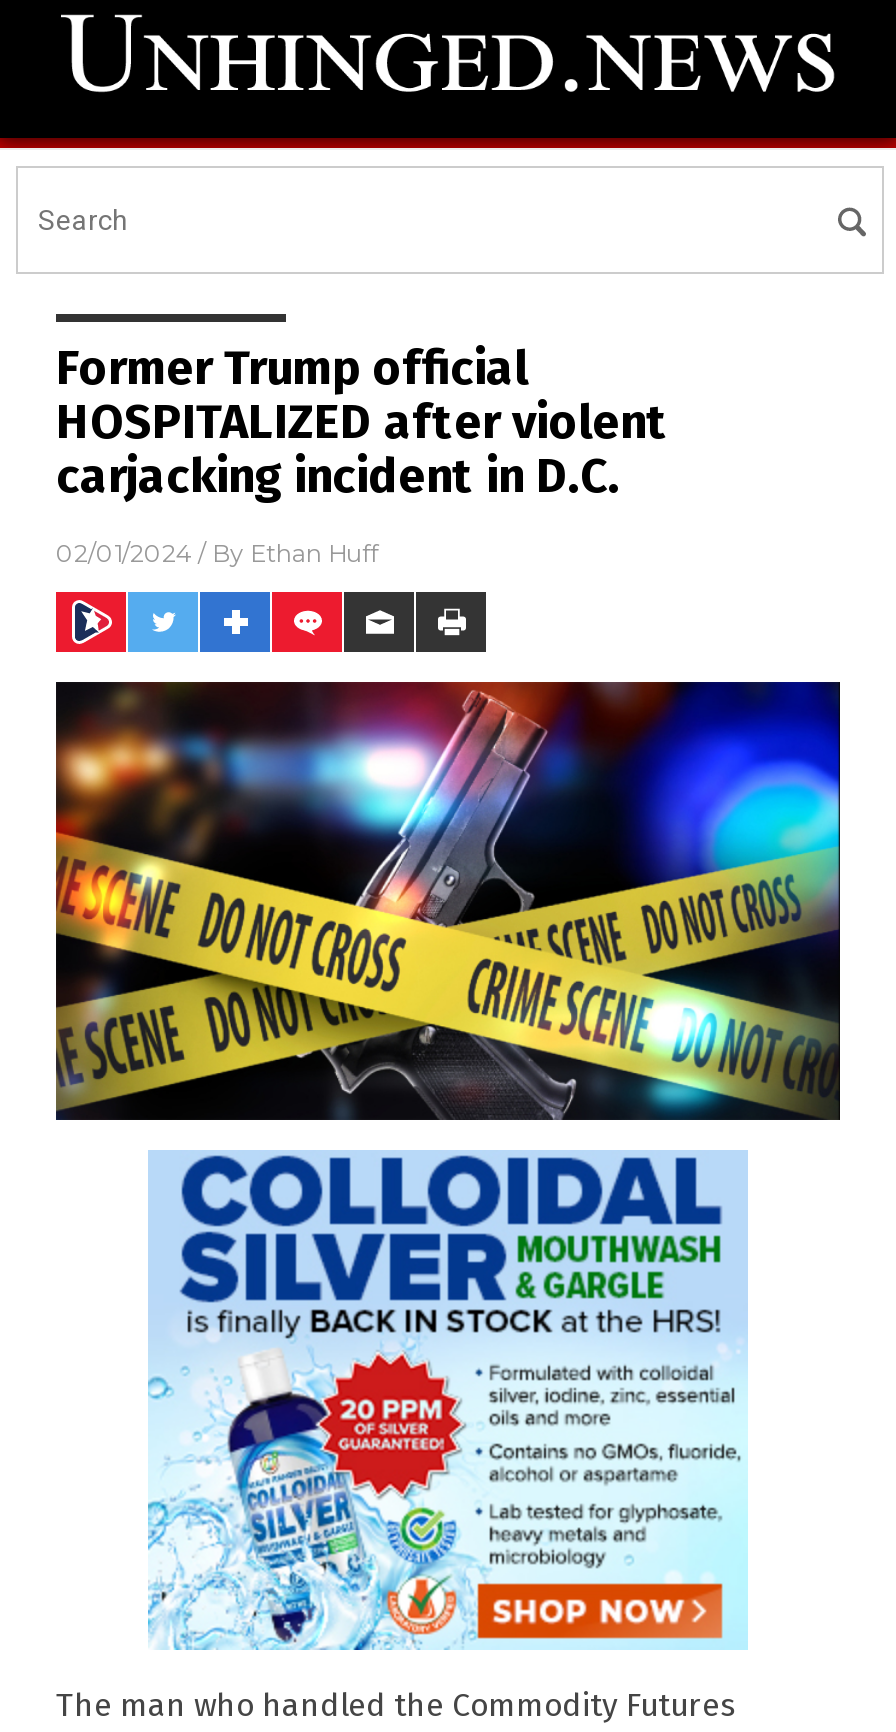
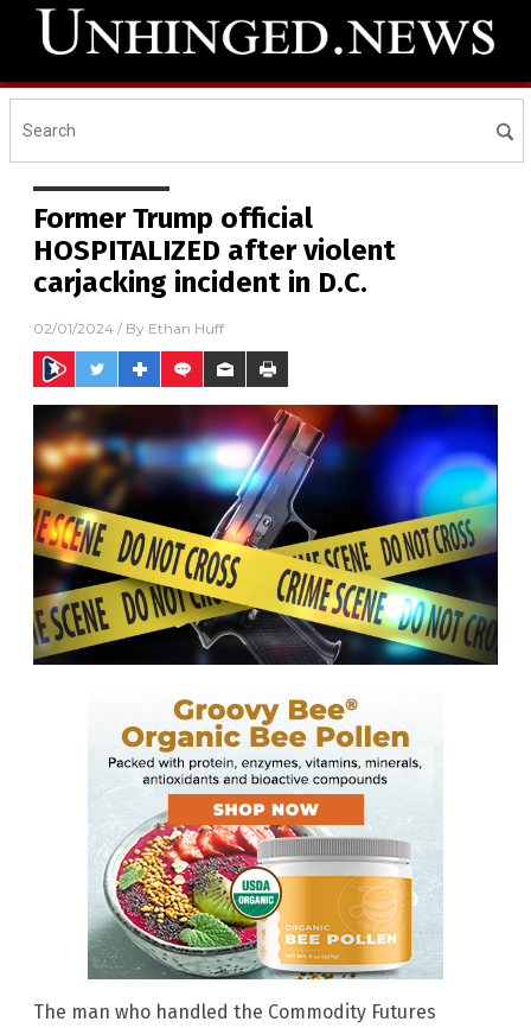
[146,1150,748,1652] [image] -> [87,684,442,981] [image]

